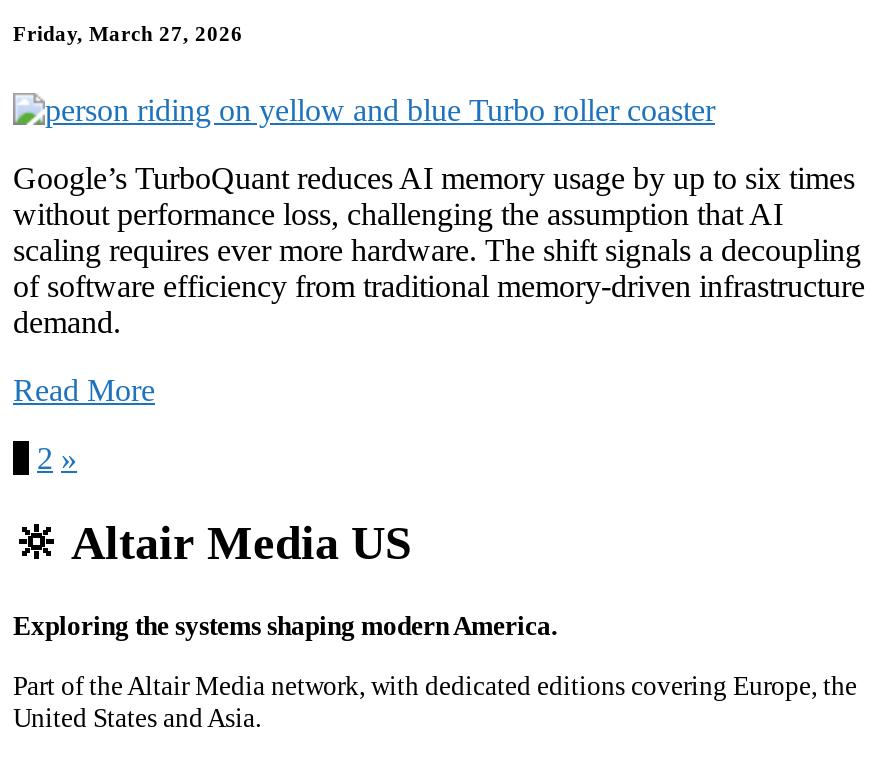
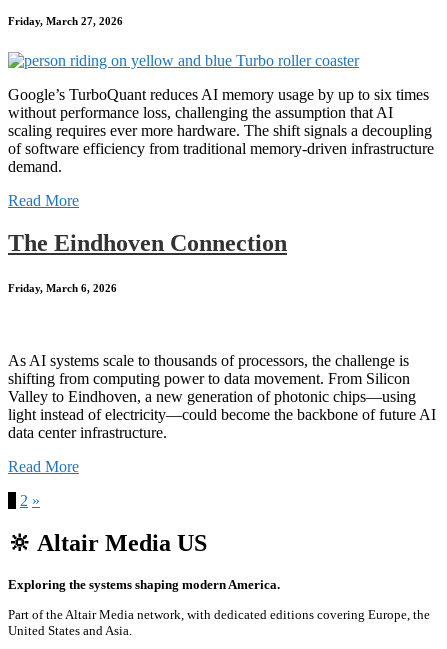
none -> [8,229,287,293] The Eindhoven Connection | Friday, March 6, 2026
none -> [8,352,436,475] As AI systems scale to thousands of processors, the challenge is | shifting from computing power to data movement. From Silicon | Valley to Eindhoven, a new generation of photonic chips—using | light instead of electricity—could become the backbone of future AI | data center infrastructure. | Read More

